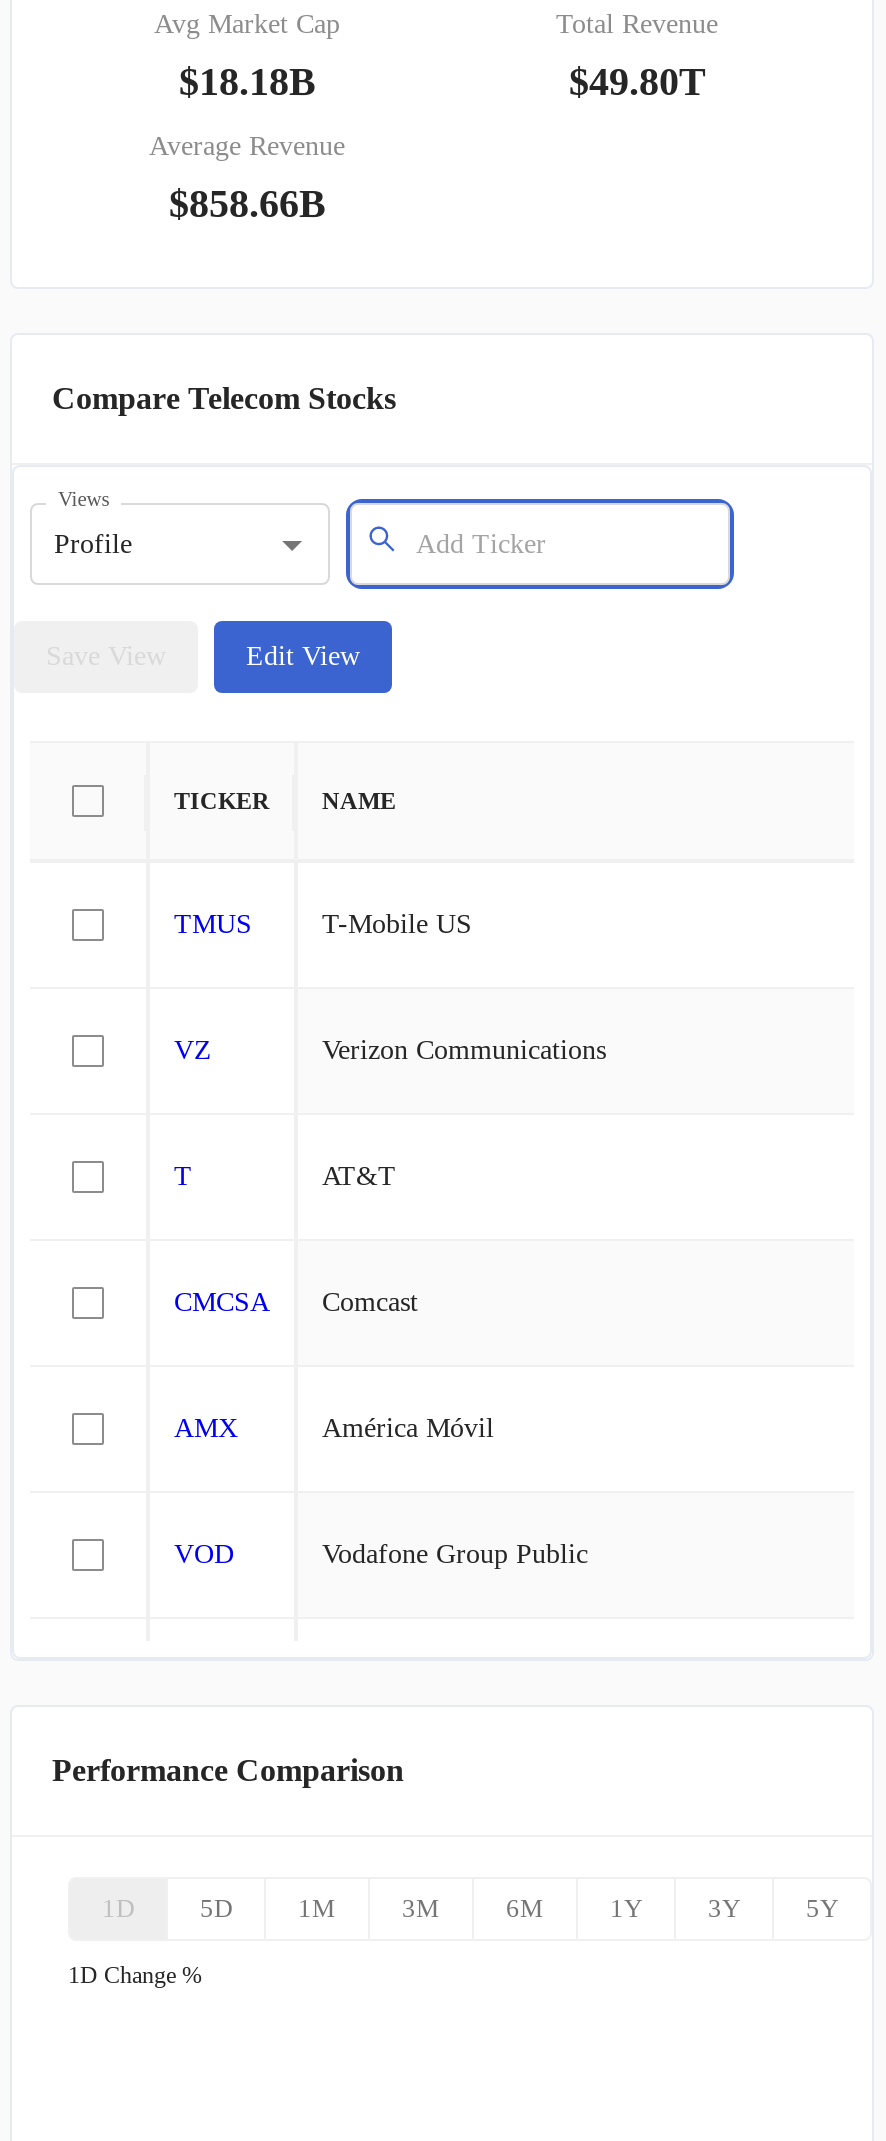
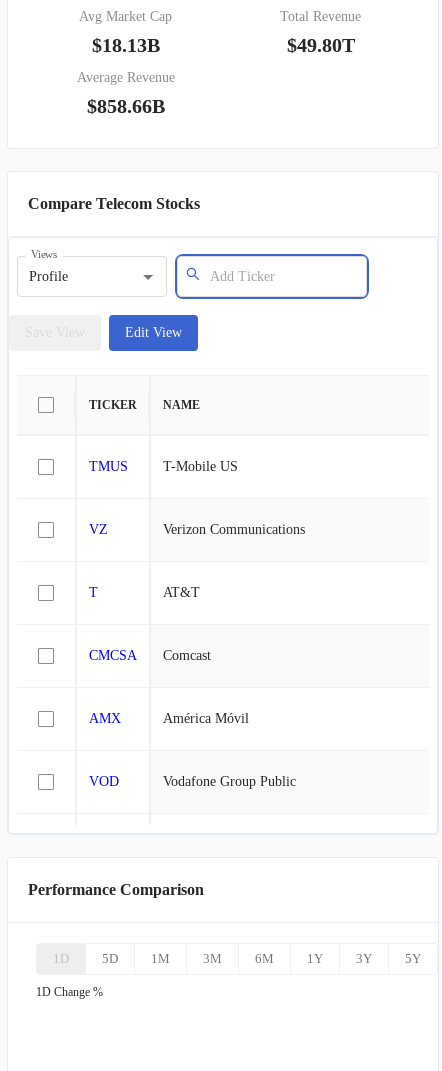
[179,59,315,103] $18.18B -> [91,34,159,56] $18.13B

